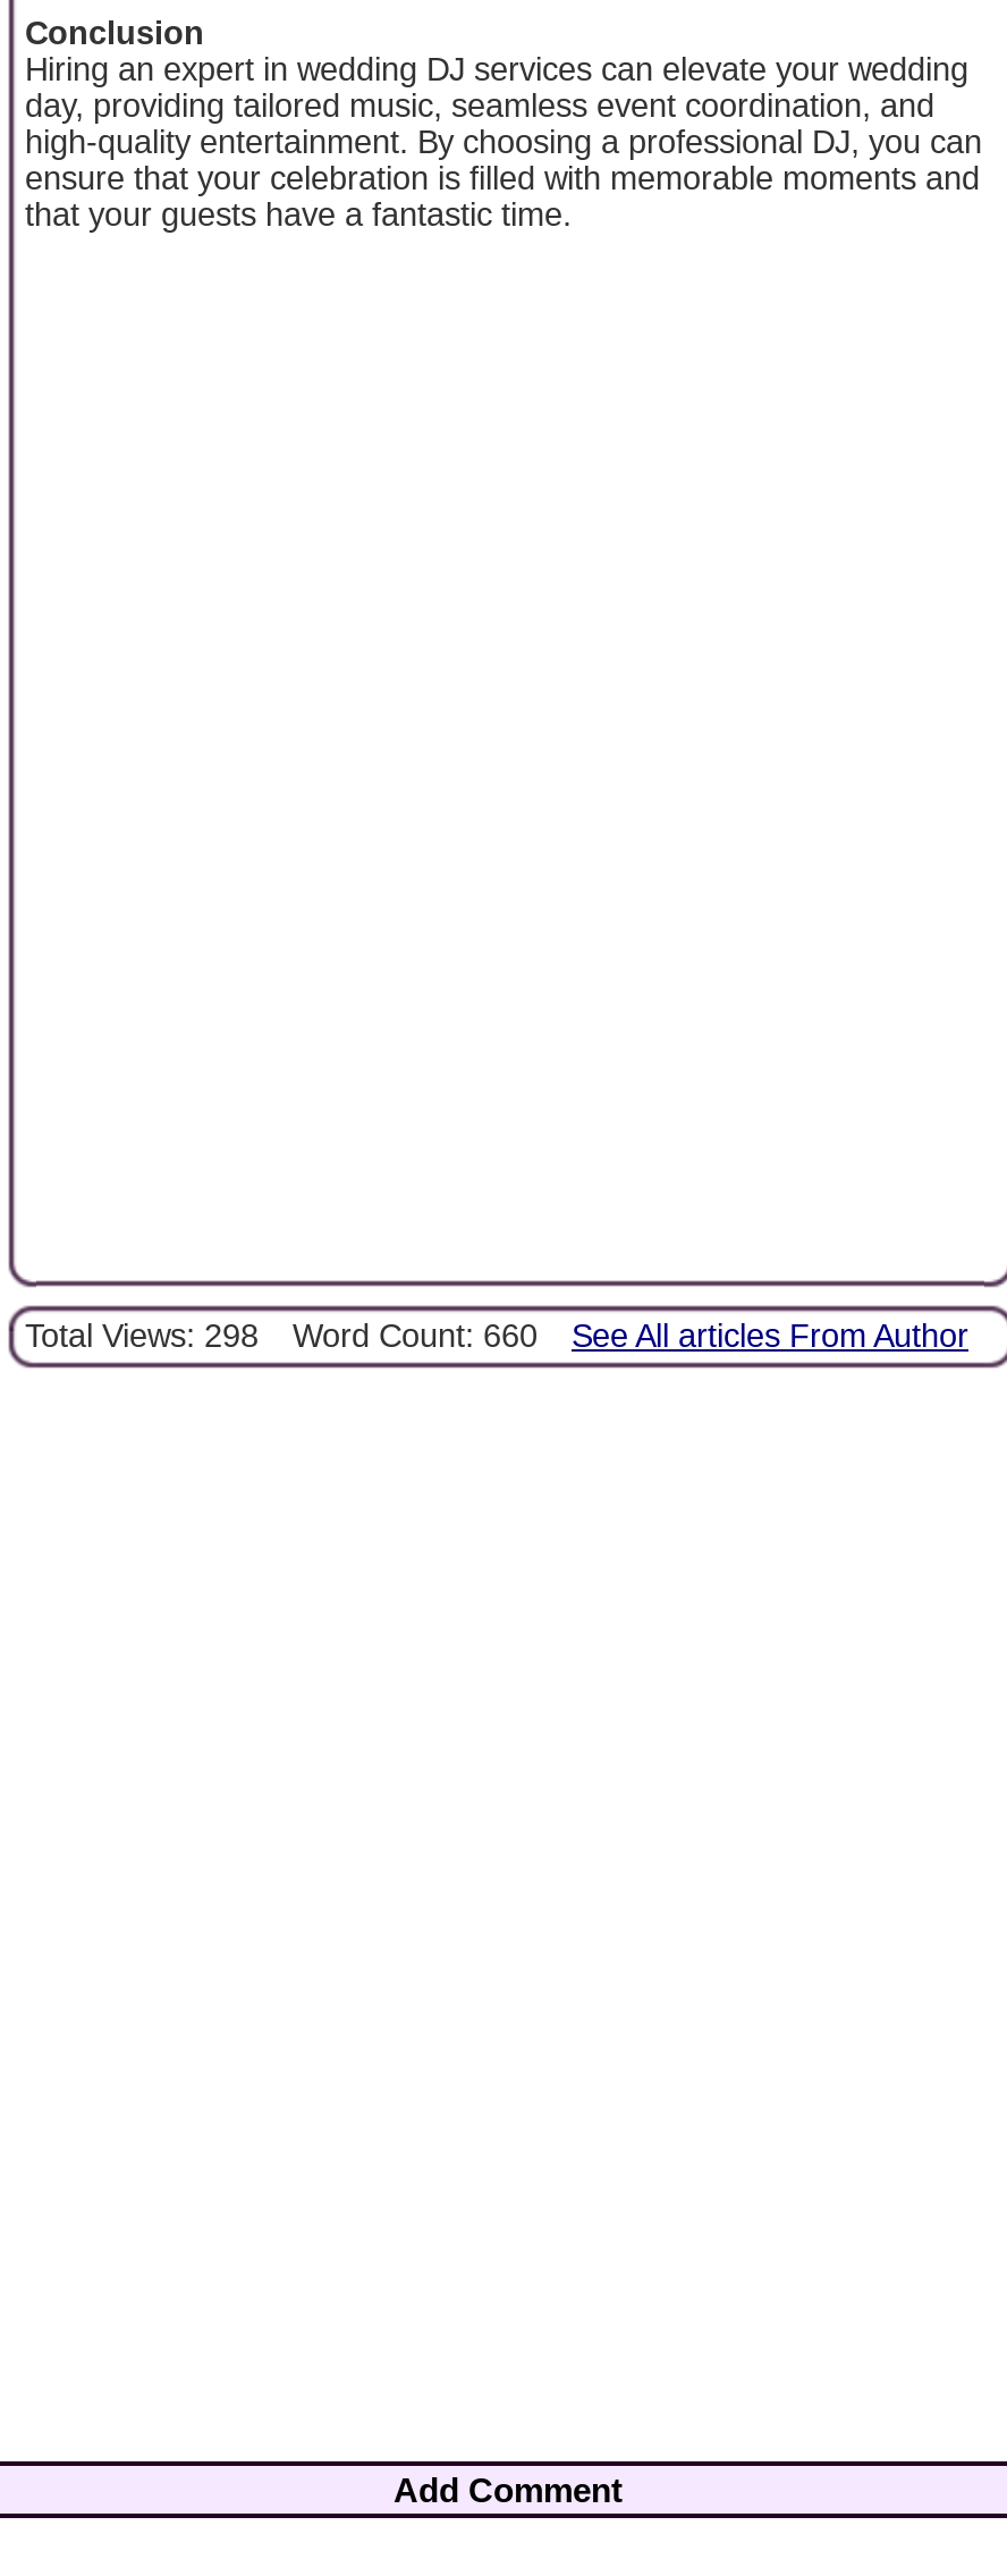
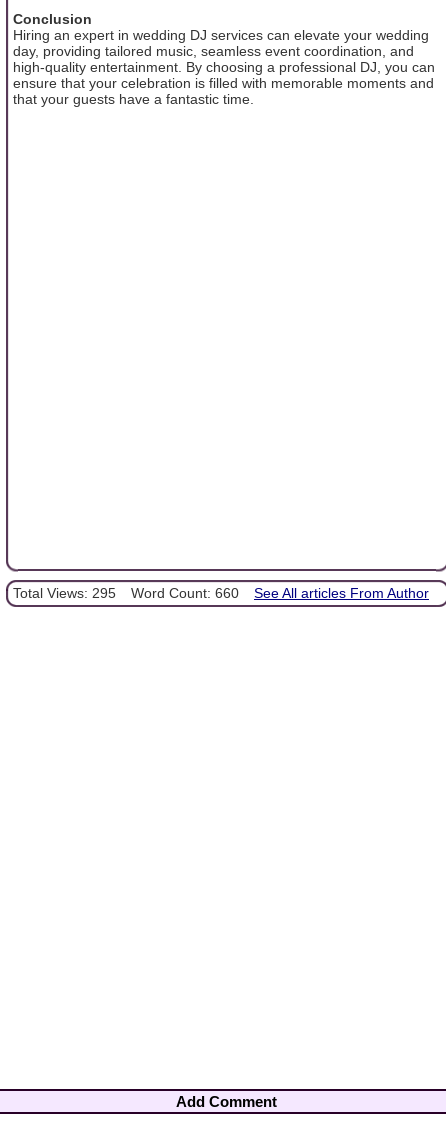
[25,1316,968,1353] Total Views: 298 Word Count: 660 See All articles From Author -> [13,584,429,600] Total Views: 295 Word Count: 660 See All articles From Author

